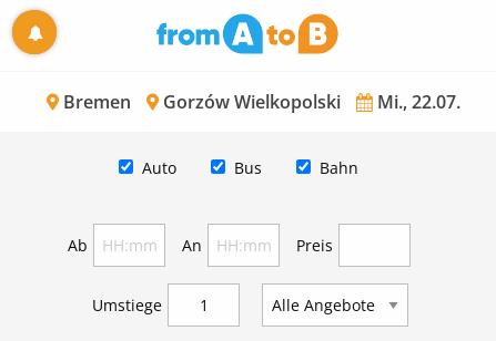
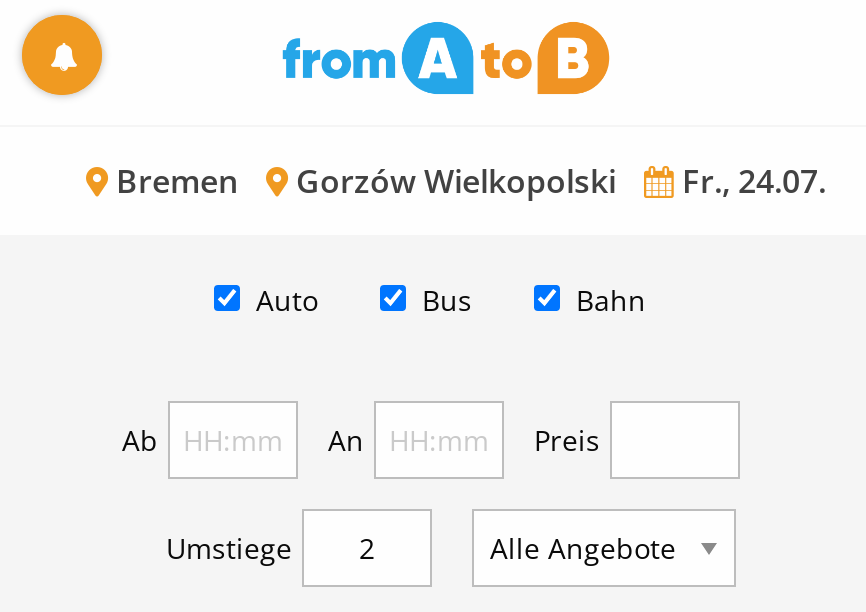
[58,89,460,113] Bremen Gorzów Wielkopolski Mi., 22.07. -> [108,158,826,202] Bremen Gorzów Wielkopolski Fr., 24.07.

